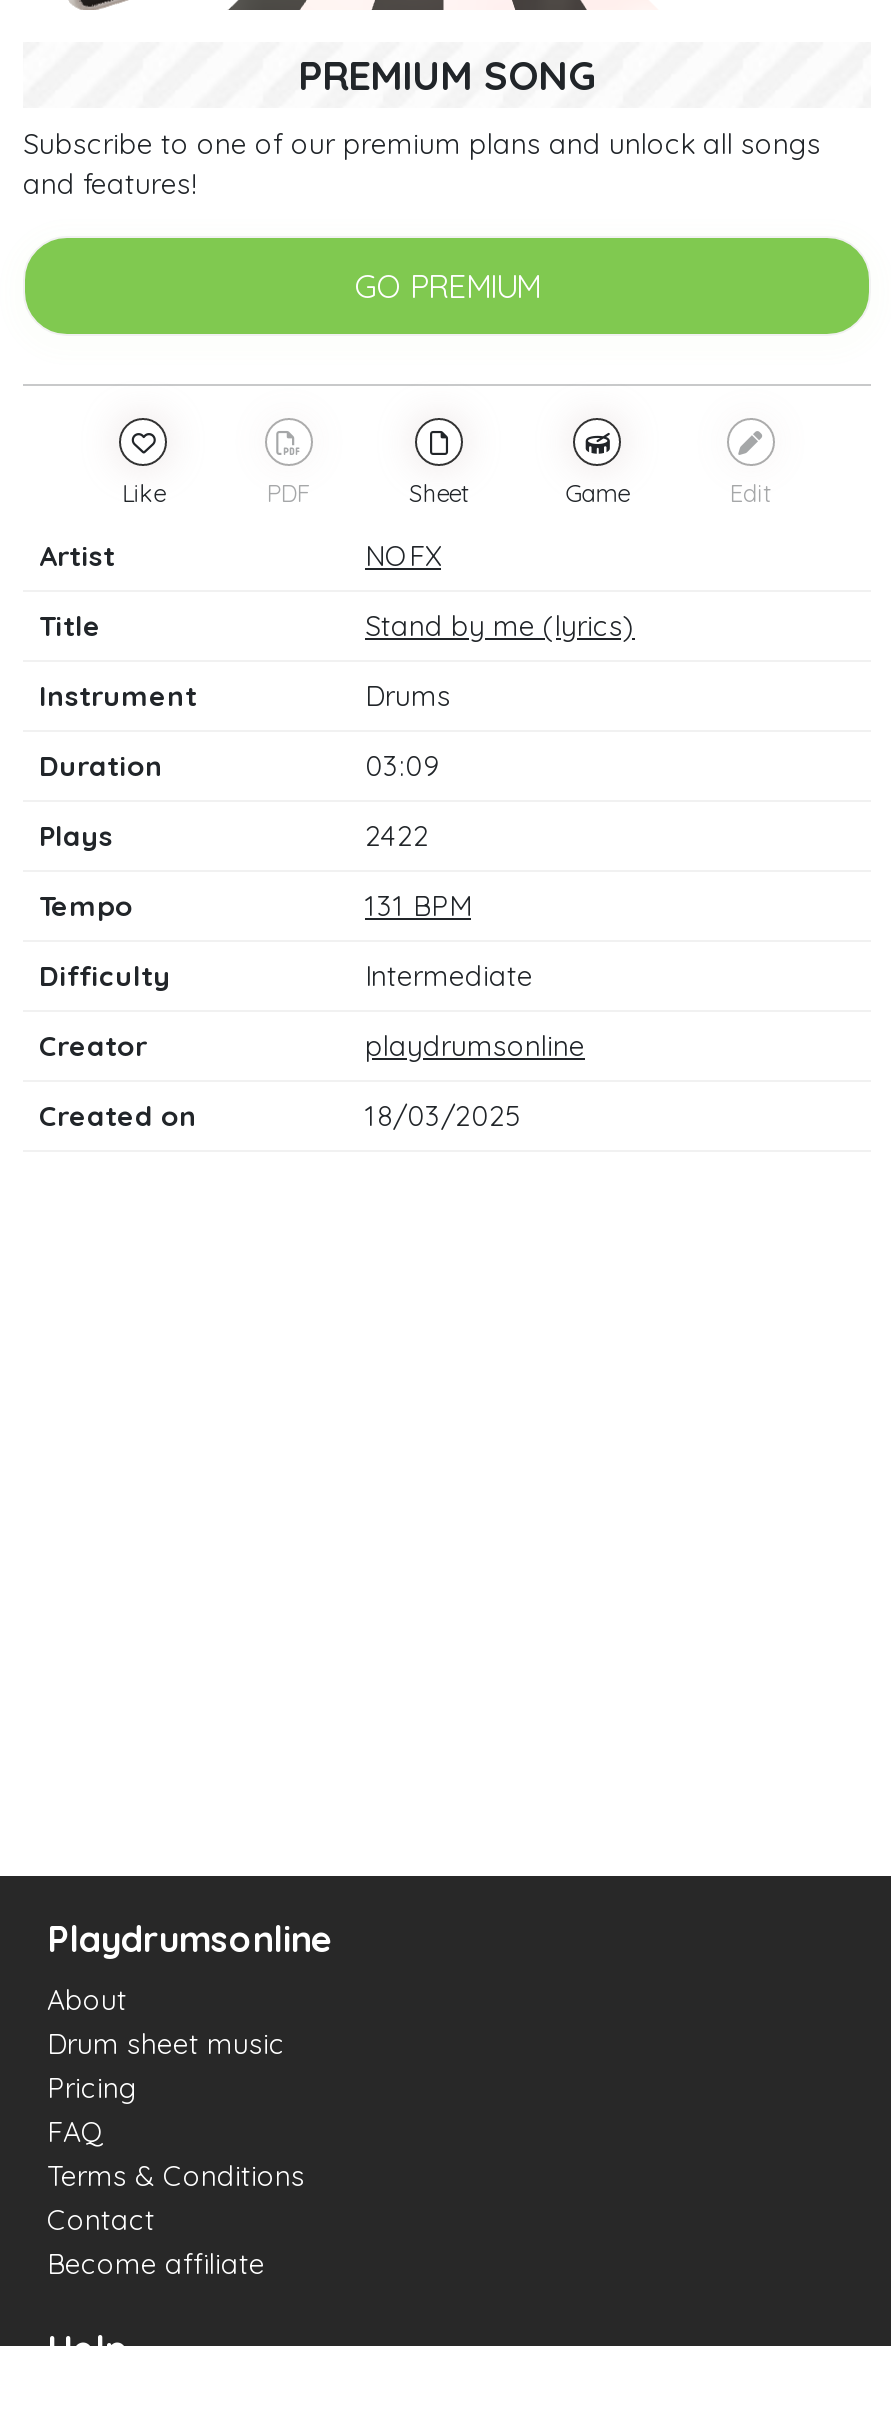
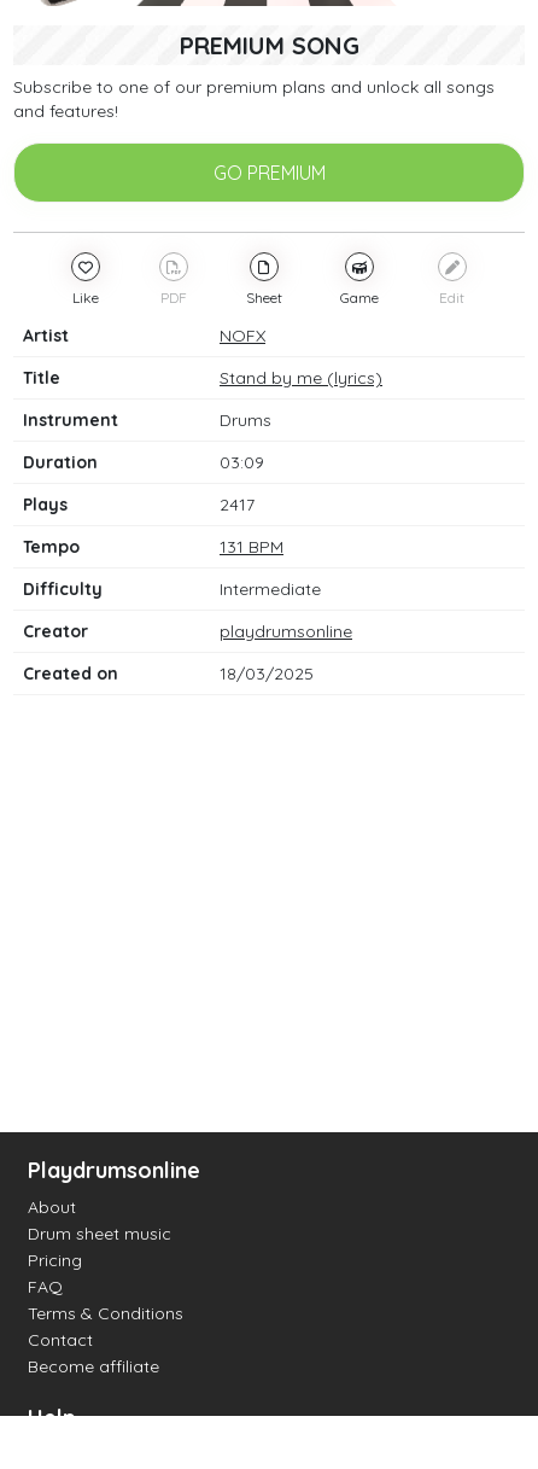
[365,818,429,854] 2422 -> [220,494,255,515] 2417

